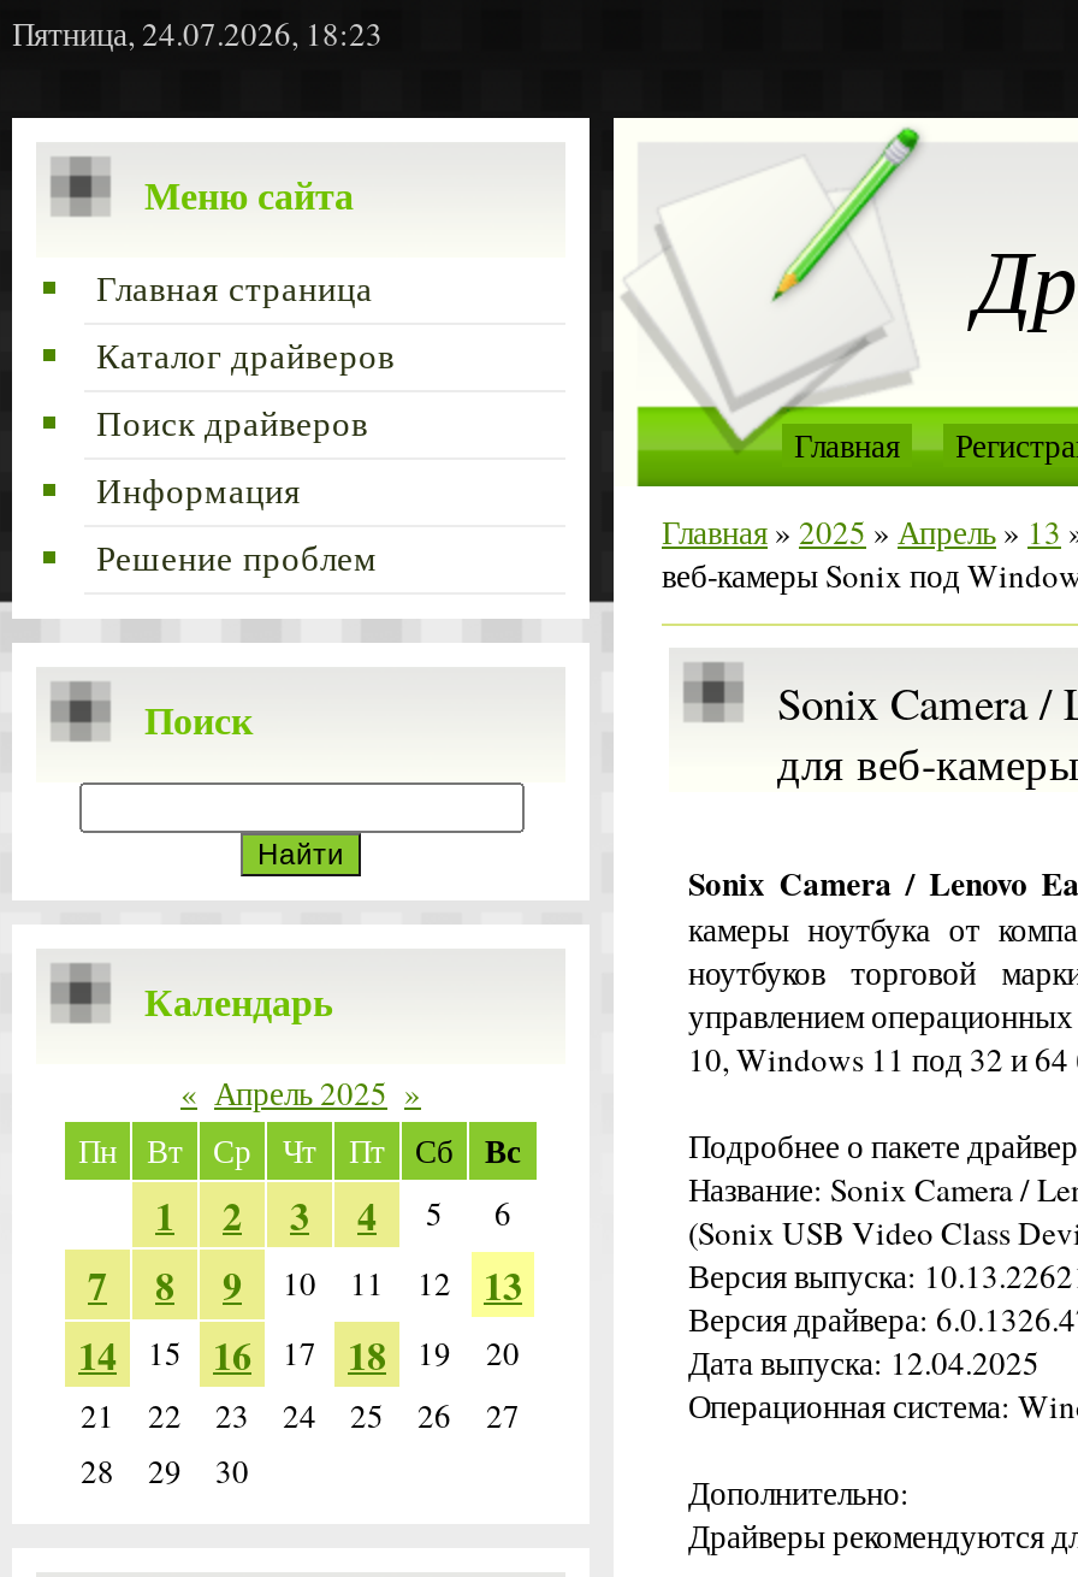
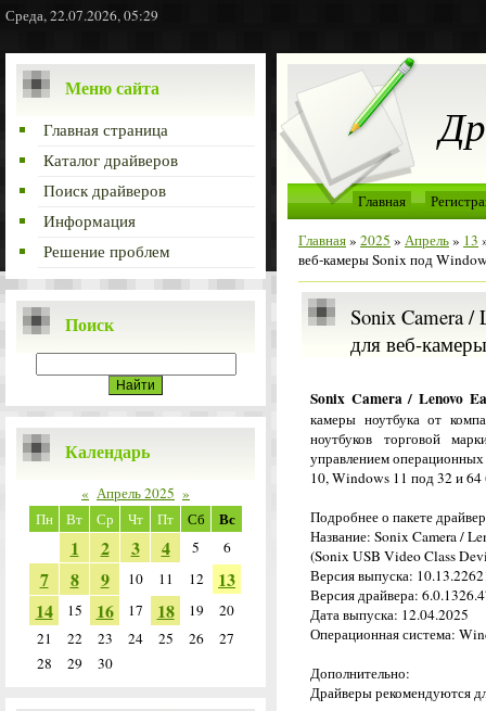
[12,12,383,55] Пятница, 24.07.2026, 18:23 -> [5,5,158,25] Среда, 22.07.2026, 05:29

